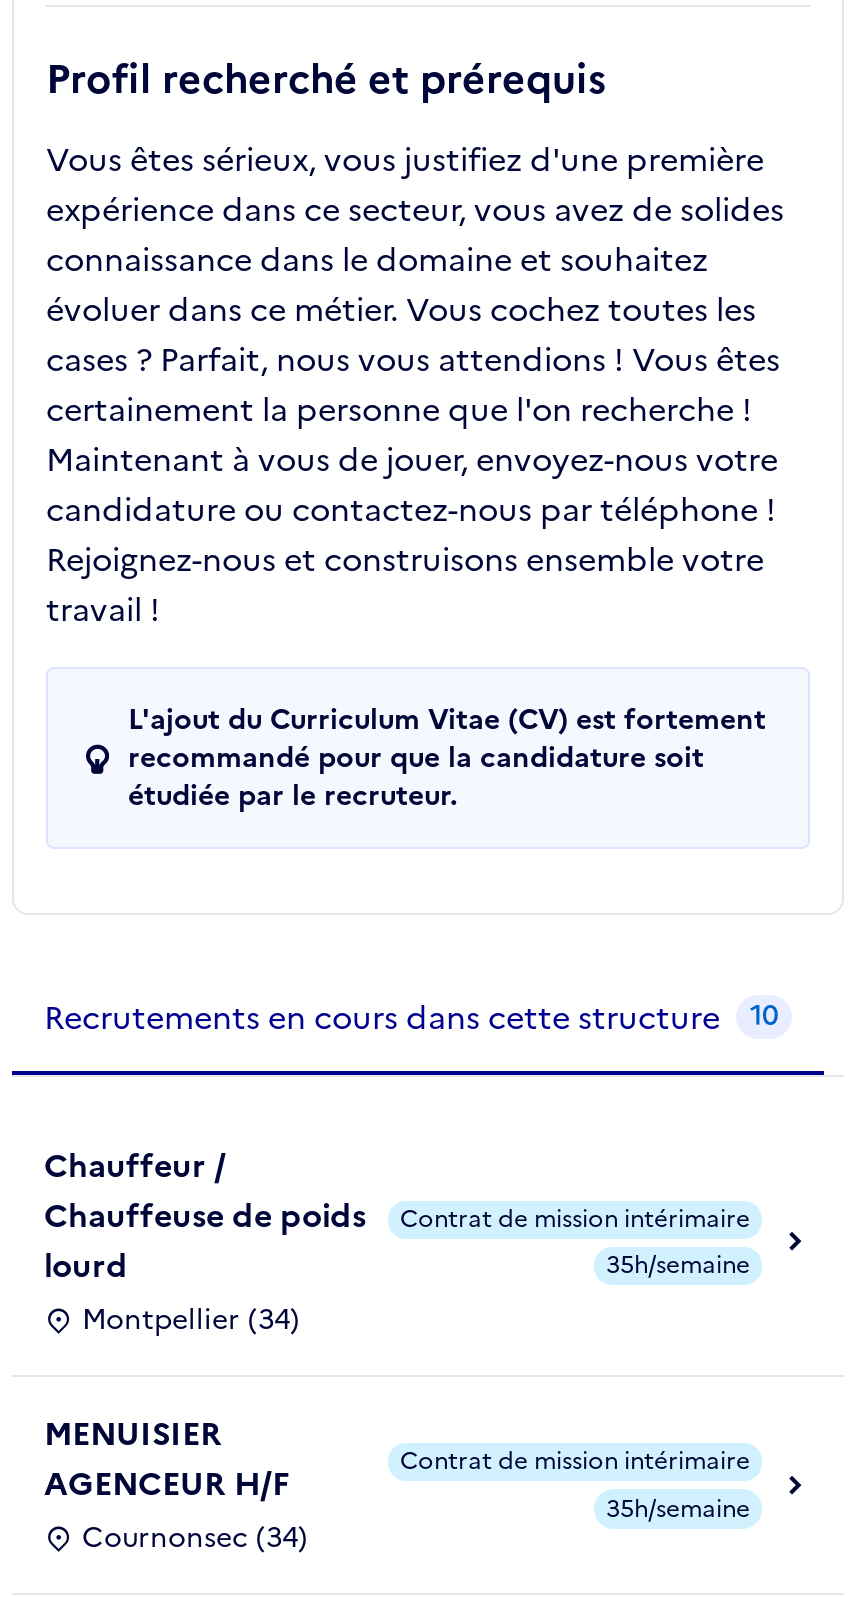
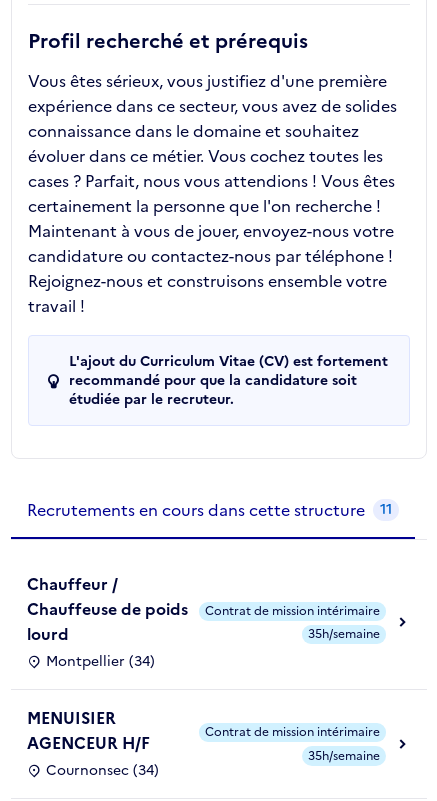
[750,995,778,1037] 10 -> [380,499,392,520] 11

